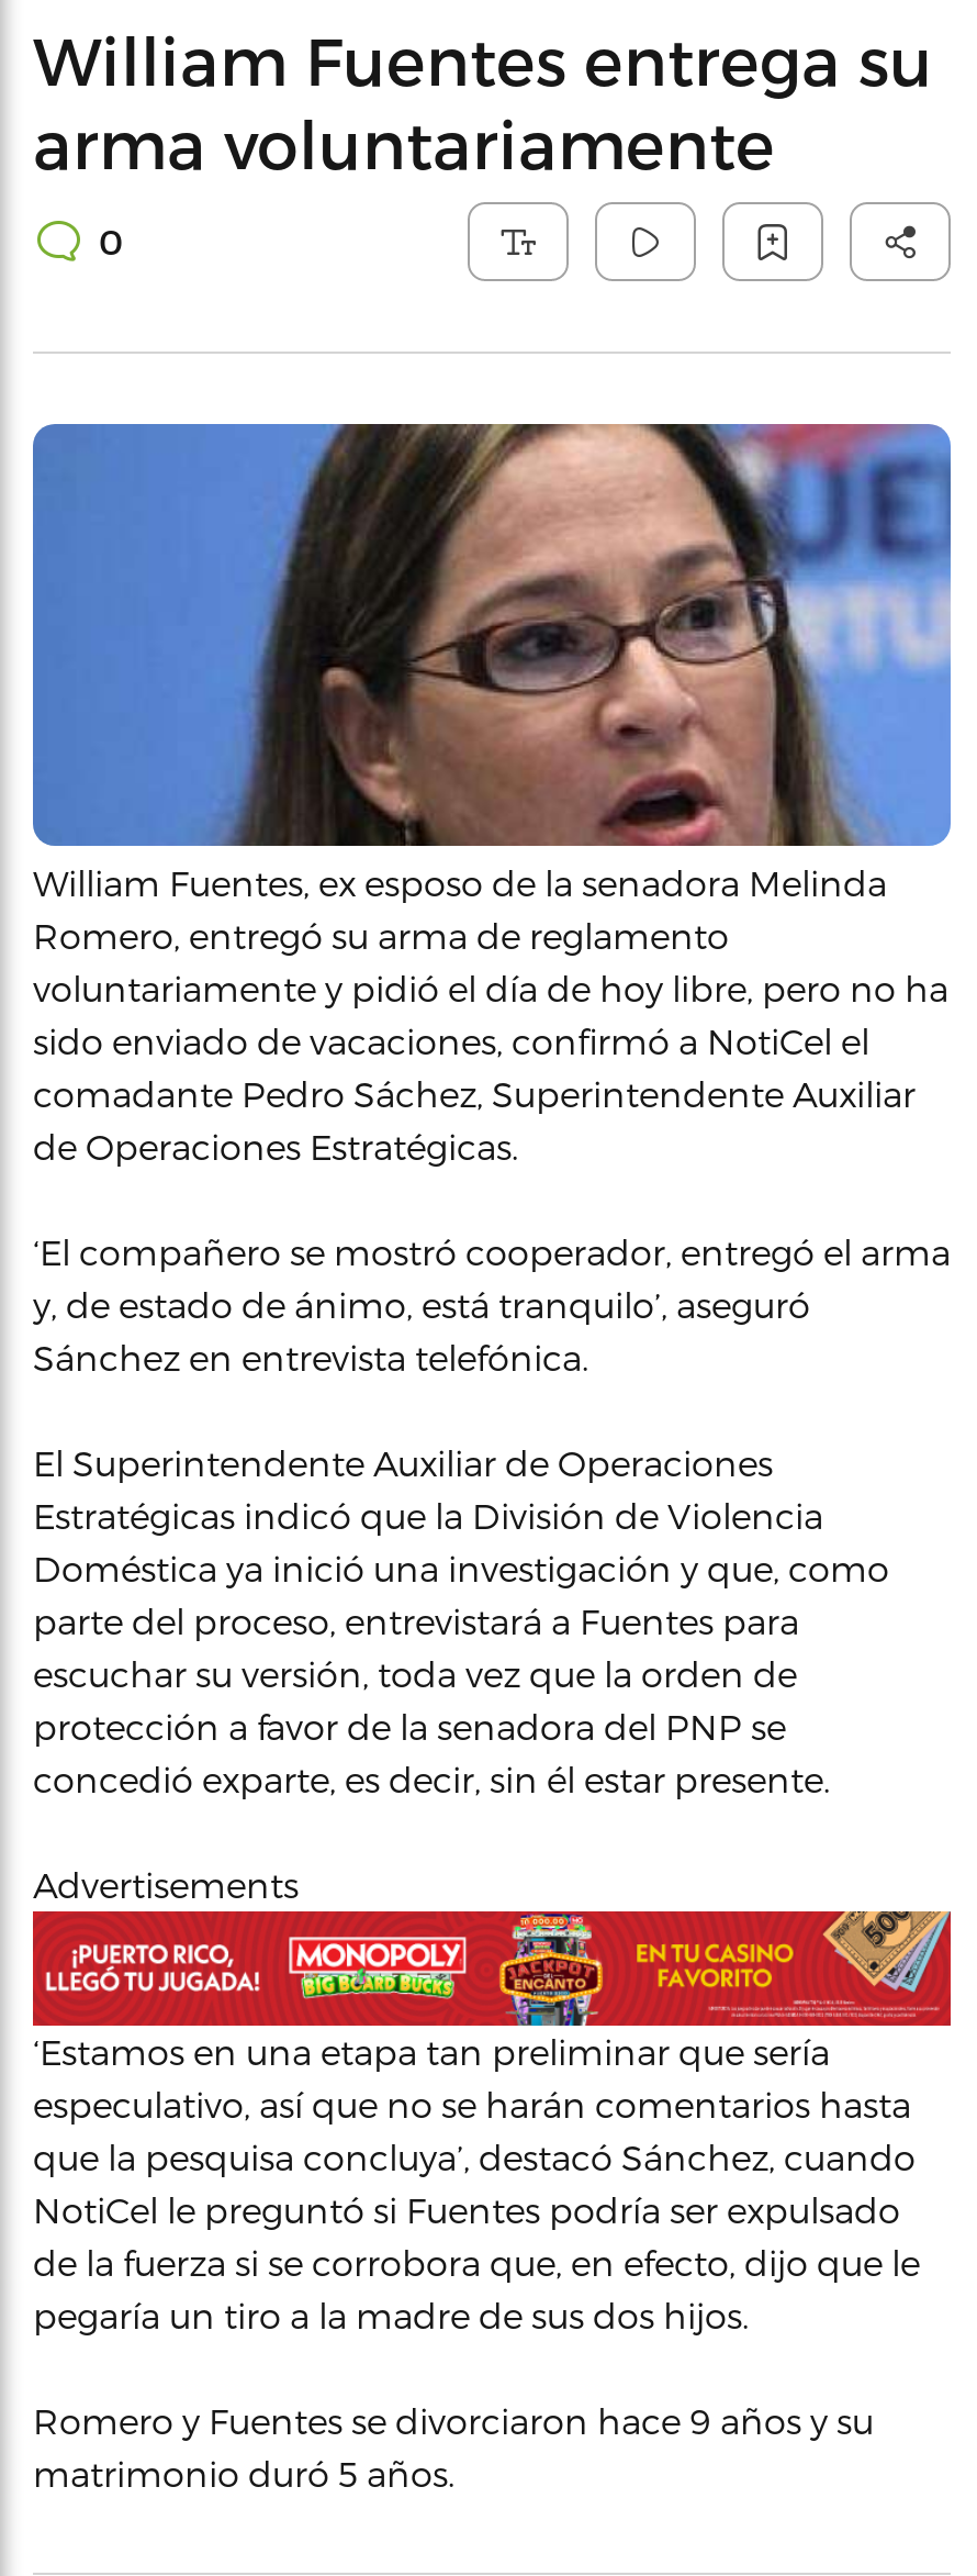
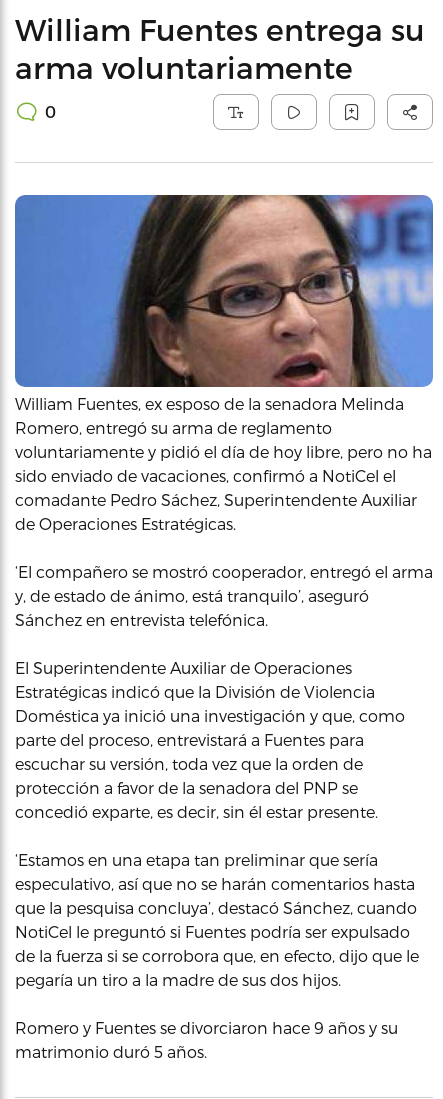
[33,1863,299,1905] Advertisements -> none
[31,1907,953,2028] [image] -> none

